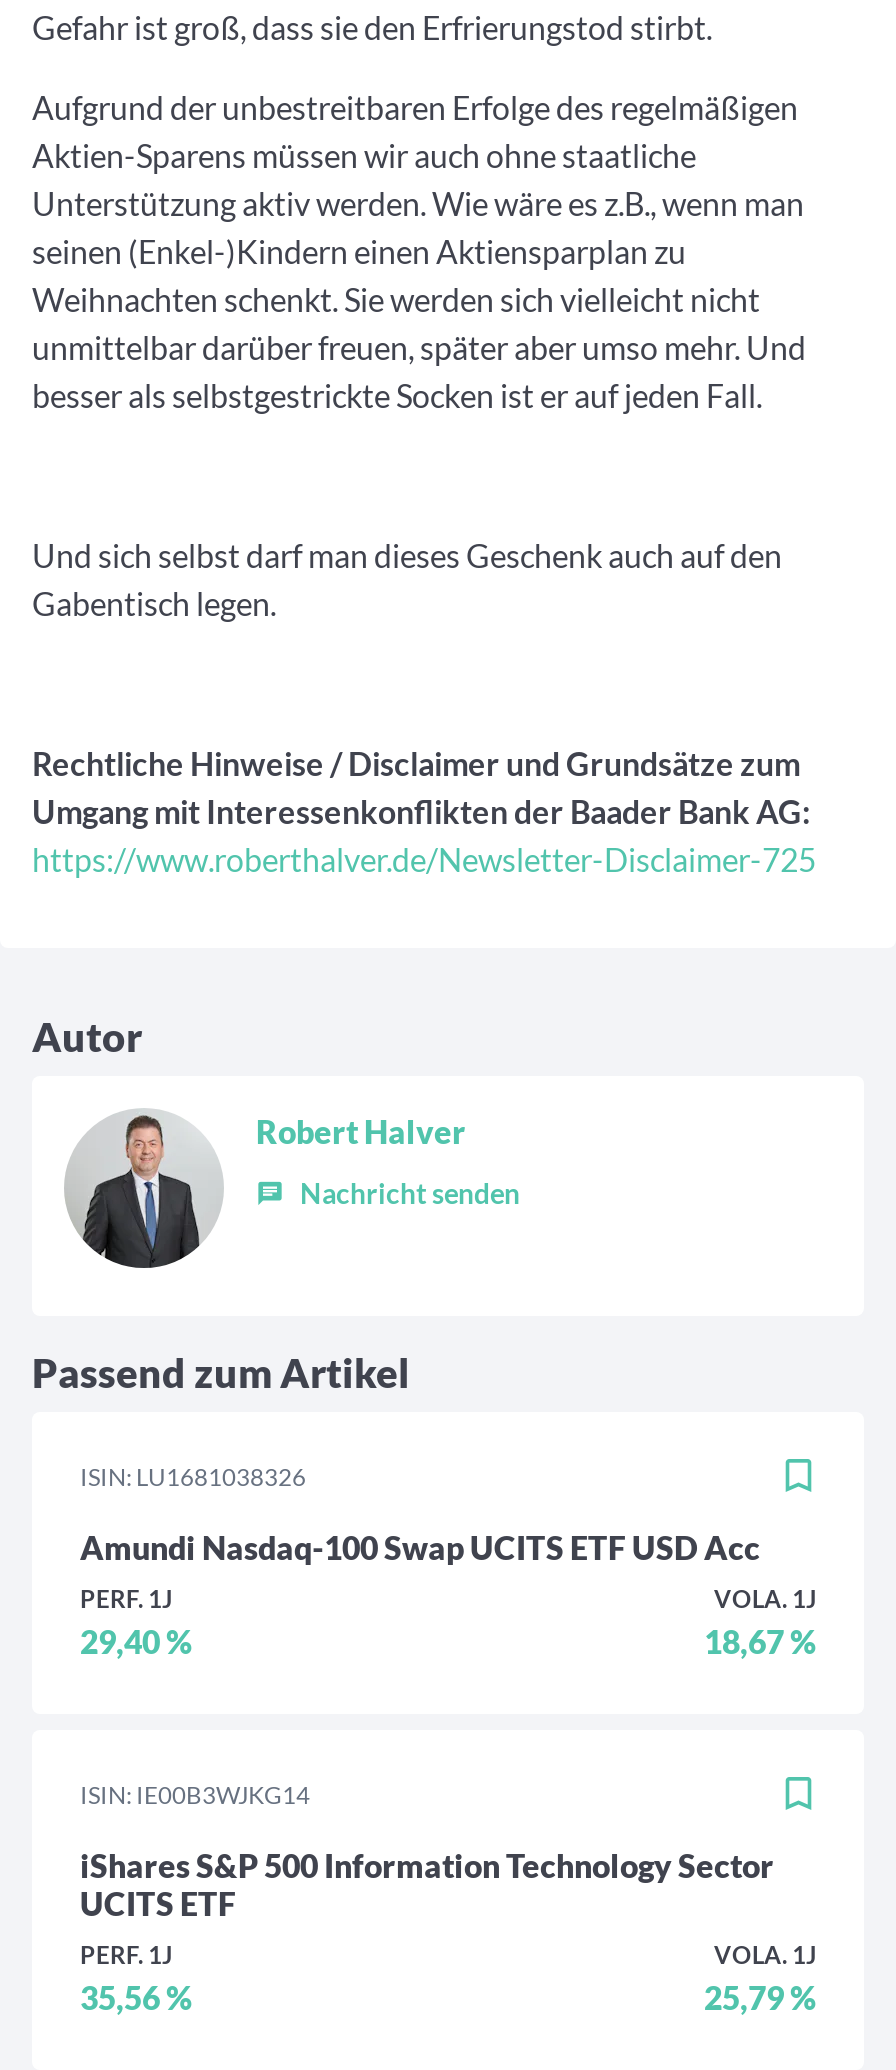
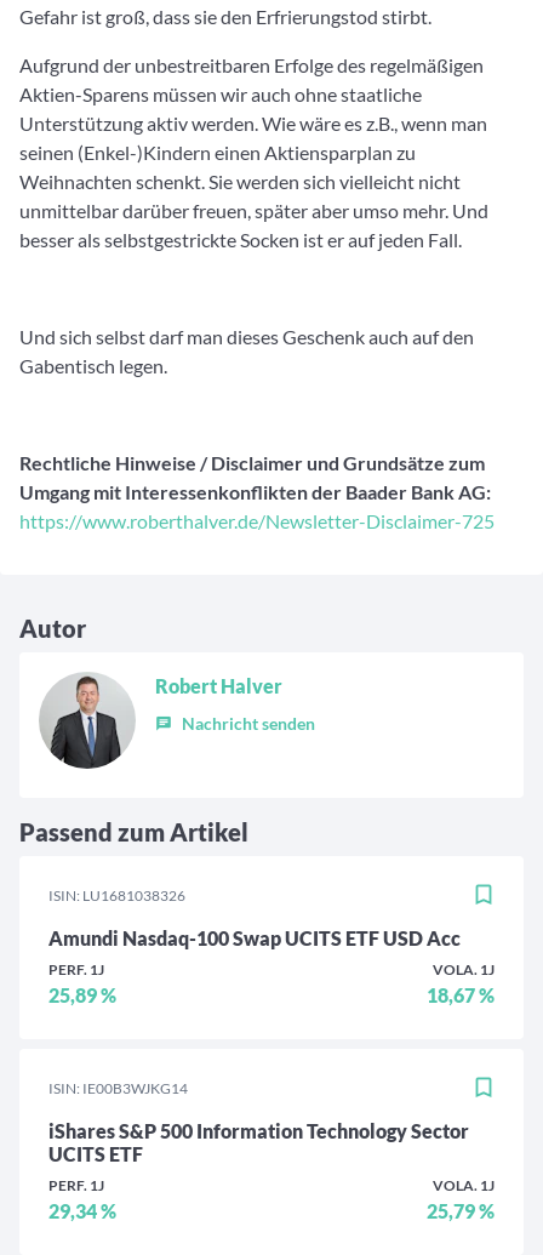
[80,1621,192,1659] 29,40 % -> [48,983,116,1006] 25,89 %
[80,1977,192,2015] 35,56 % -> [48,1199,116,1222] 29,34 %

